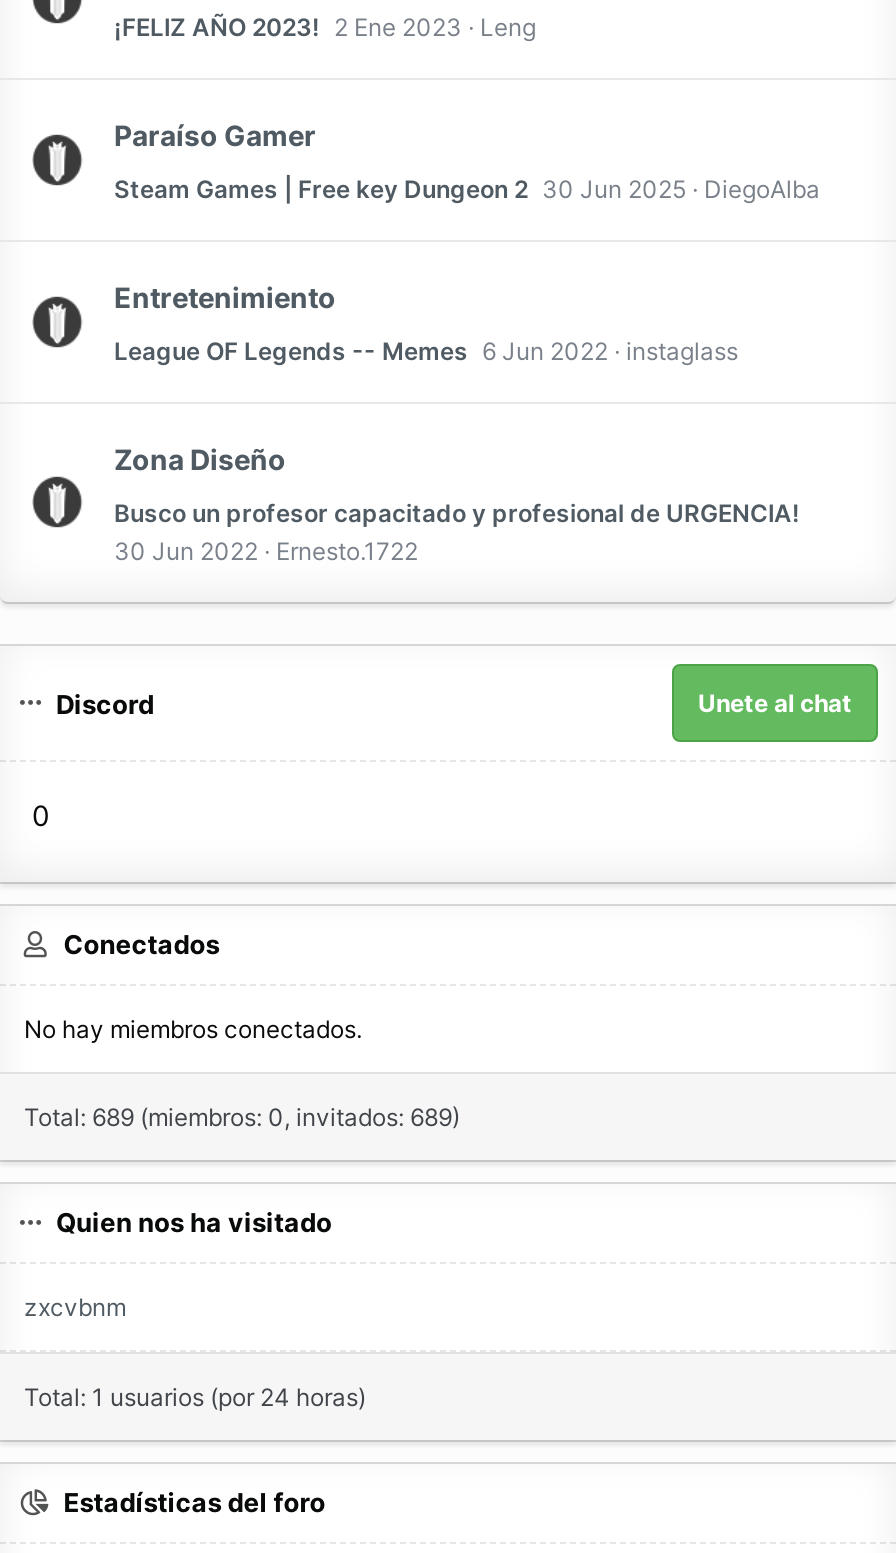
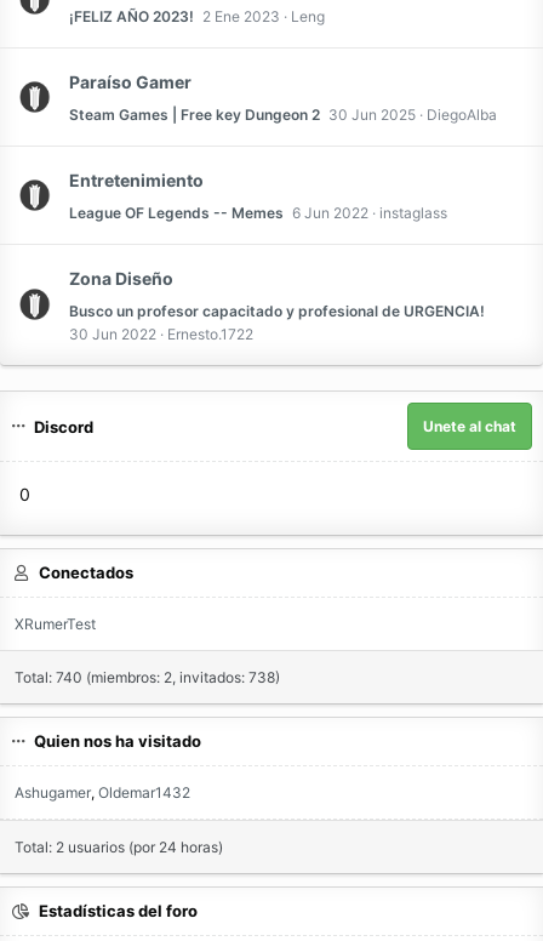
[24,1014,362,1044] No hay miembros conectados. -> [15,615,96,633] XRumerTest
[24,1102,460,1132] Total: 689 (miembros: 0, invitados: 689) -> [15,668,280,686] Total: 740 (miembros: 2, invitados: 738)
[24,1292,126,1322] zxcvbnm -> [15,783,190,802] Ashugamer Oldemar1432
[24,1382,366,1412] Total: 1 usuarios (por 24 horas) -> [15,838,223,856] Total: 2 usuarios (por 24 horas)

